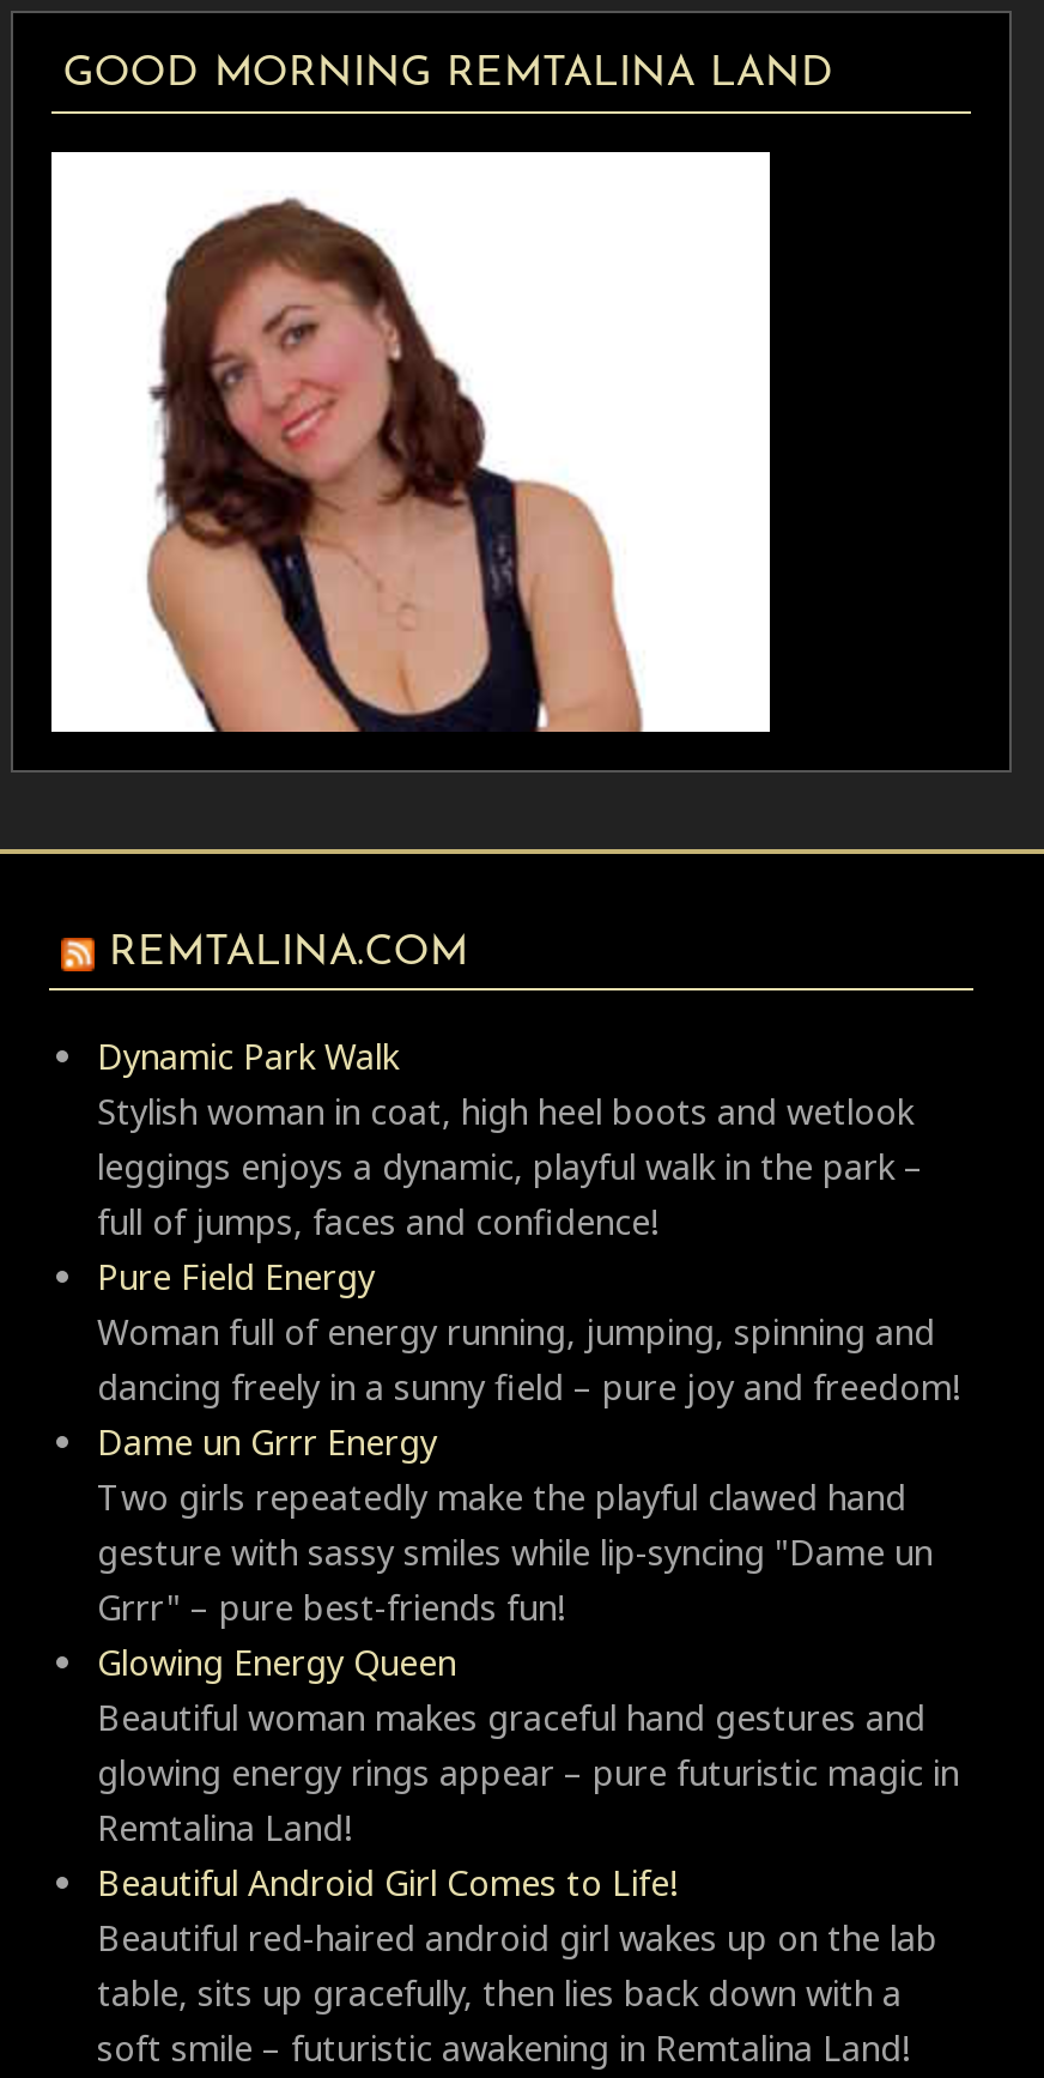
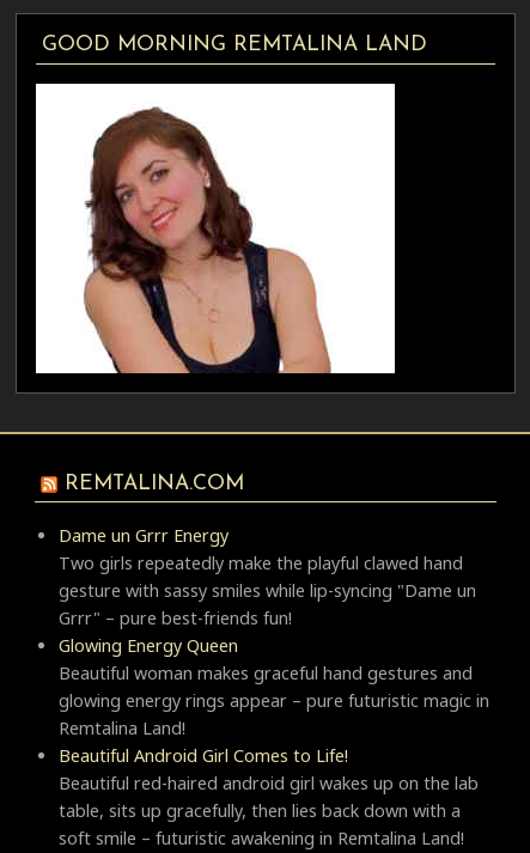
[97,1035,959,1411] Dynamic Park Walk | Stylish woman in coat, high heel boots and wetlook | leggings enjoys a dynamic, playful walk in the park – | full of jumps, faces and confidence! | Pure Field Energy | Woman full of energy running, jumping, spinning and | dancing freely in a sunny field – pure joy and freedom! -> none

